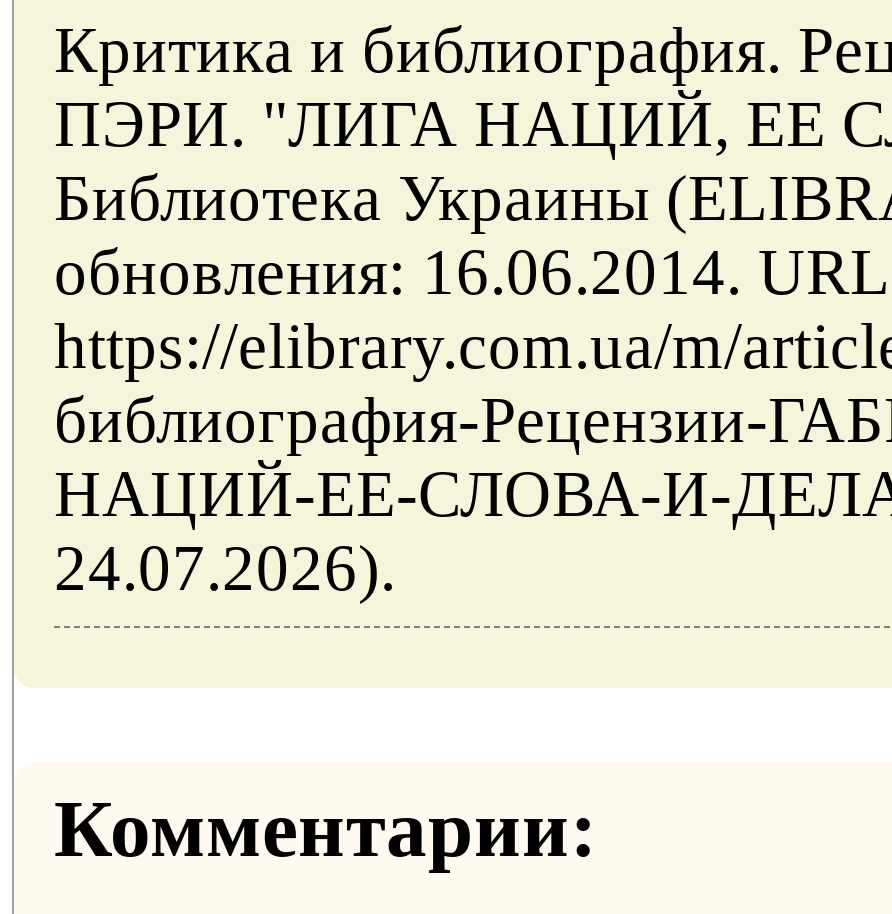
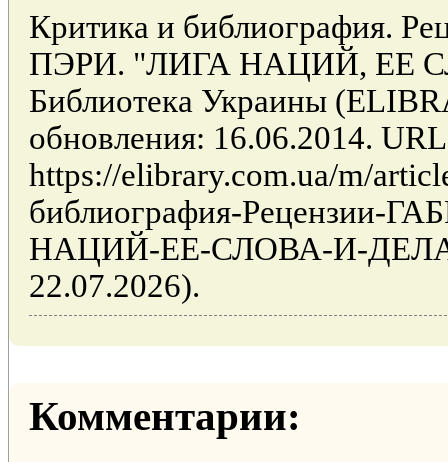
[54,532,396,604] 24.07.2026). -> [29,268,200,304] 22.07.2026).

